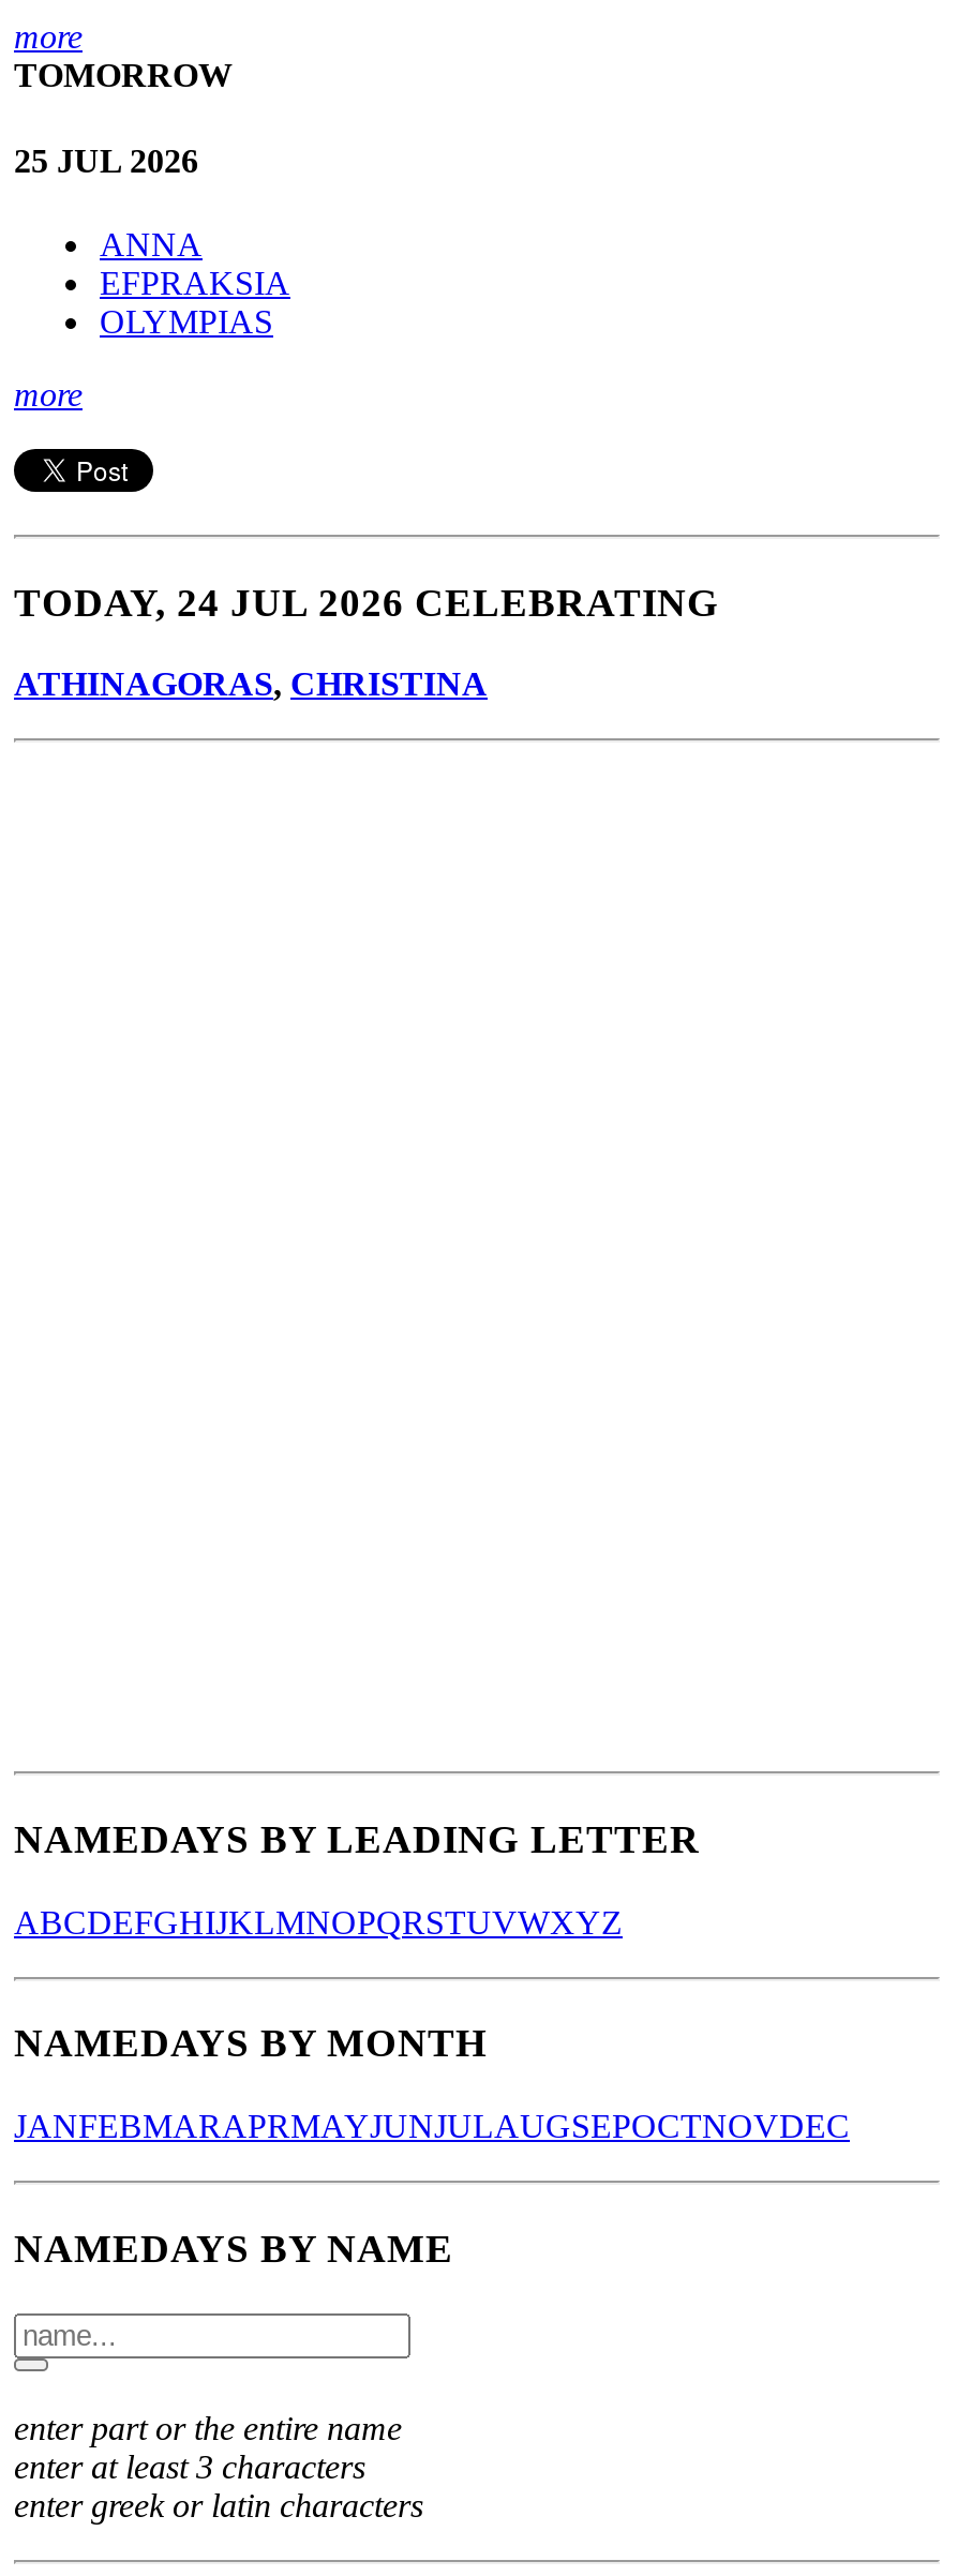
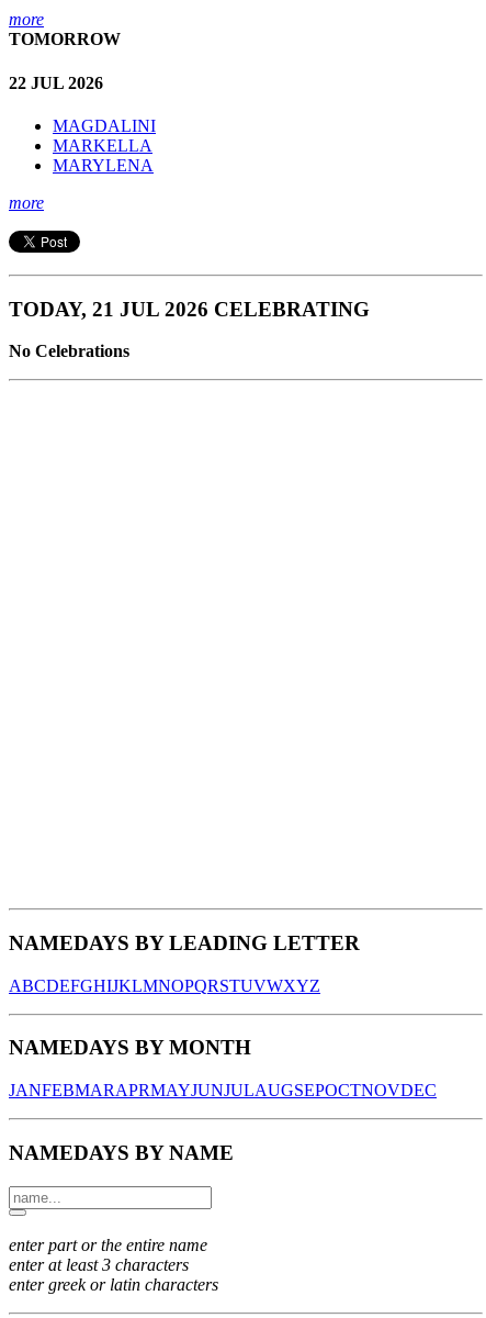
[14,142,198,178] 25 JUL 2026 -> [9,73,103,92] 22 JUL 2026
[100,226,290,339] ANNA | EFPRAKSIA | OLYMPIAS -> [53,116,156,174] MAGDALINI | MARKELLA | MARYLENA
[14,579,719,624] TODAY, 24 JUL 2026 CELEBRATING -> [9,297,370,320] TODAY, 21 JUL 2026 CELEBRATING
[14,666,488,703] ATHINAGORAS, CHRISTINA -> [9,342,129,361] No Celebrations

